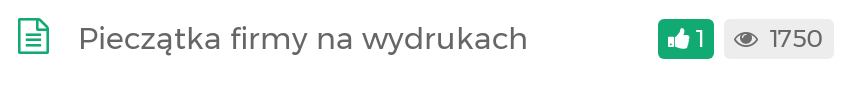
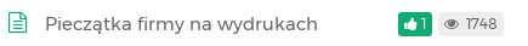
[696,23,824,53] 1 1750 -> [421,15,498,33] 1 1748

